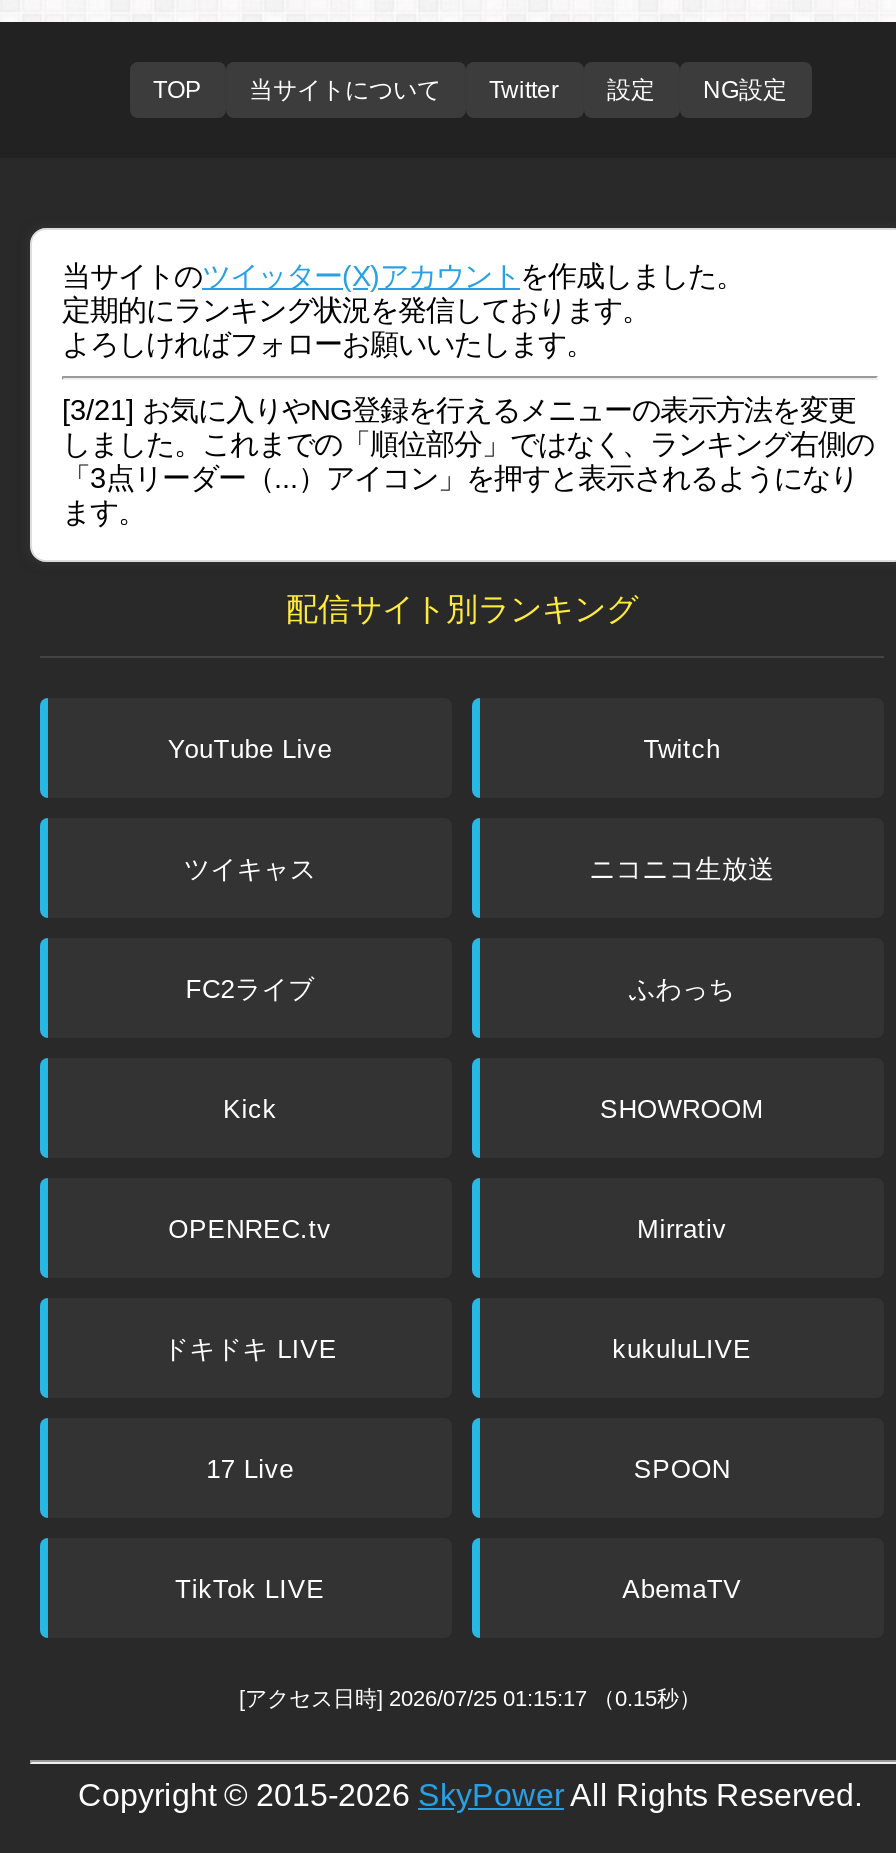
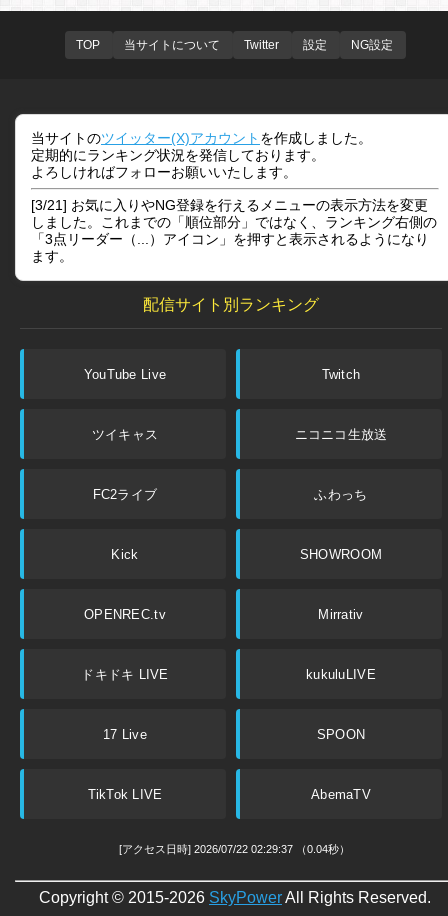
[239,1687,701,1711] [アクセス日時] 2026/07/25 01:15:17（0.15秒） -> [119,843,350,855] [アクセス日時] 2026/07/22 02:29:37（0.04秒）

